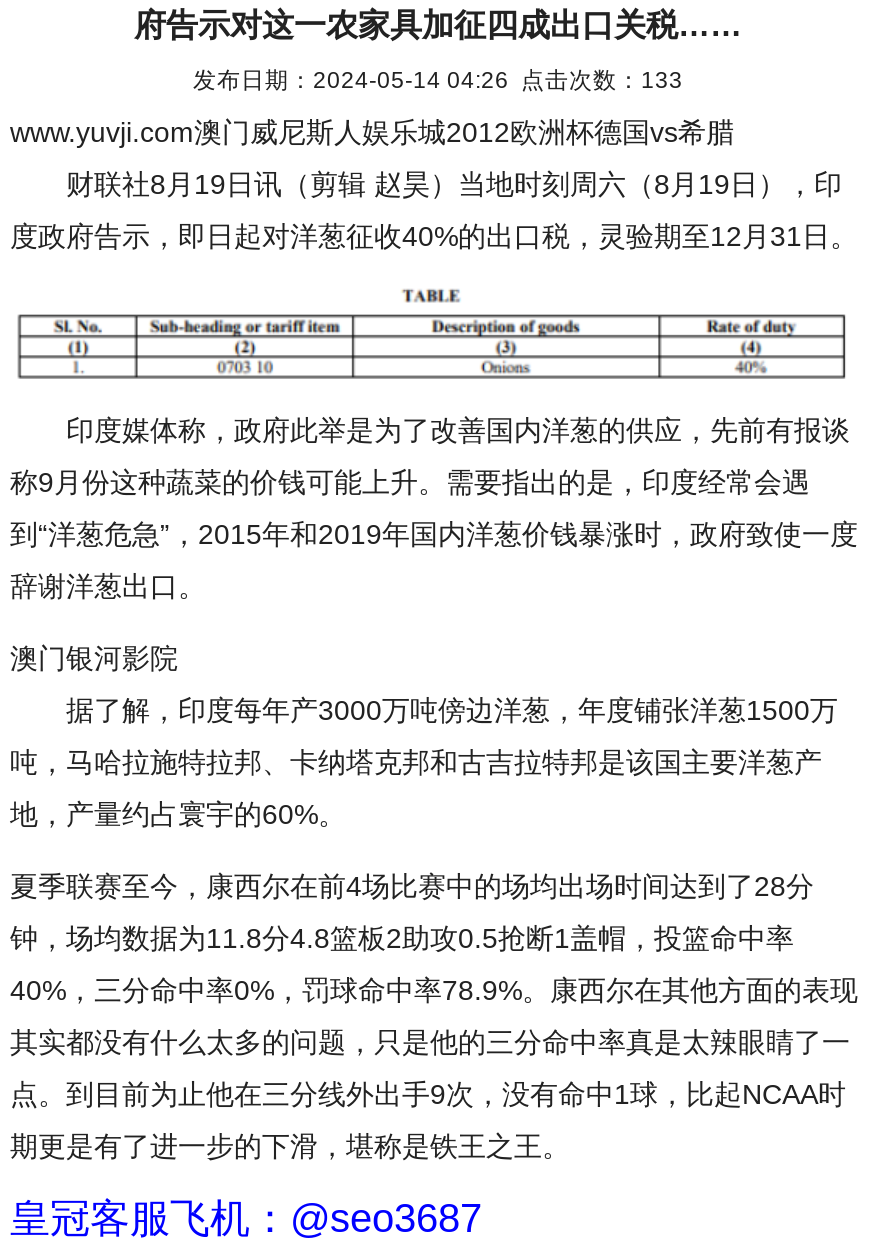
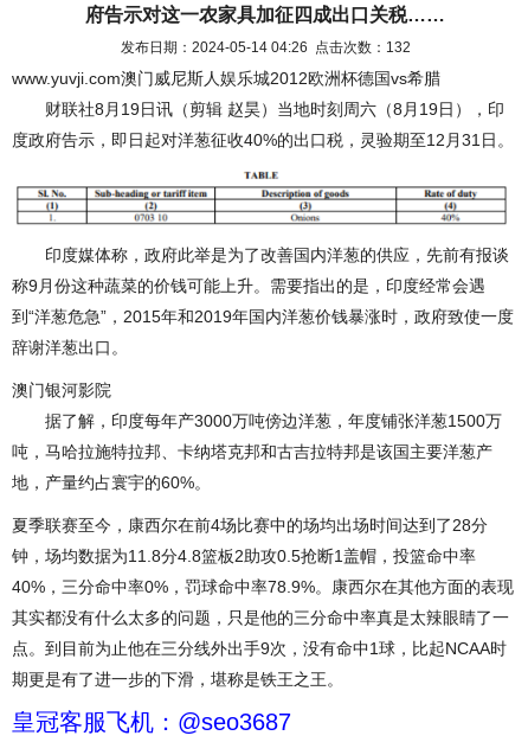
[193,66,683,92] 发布日期：2024-05-14 04:26 点击次数：133 -> [120,39,410,55] 发布日期：2024-05-14 04:26 点击次数：132

